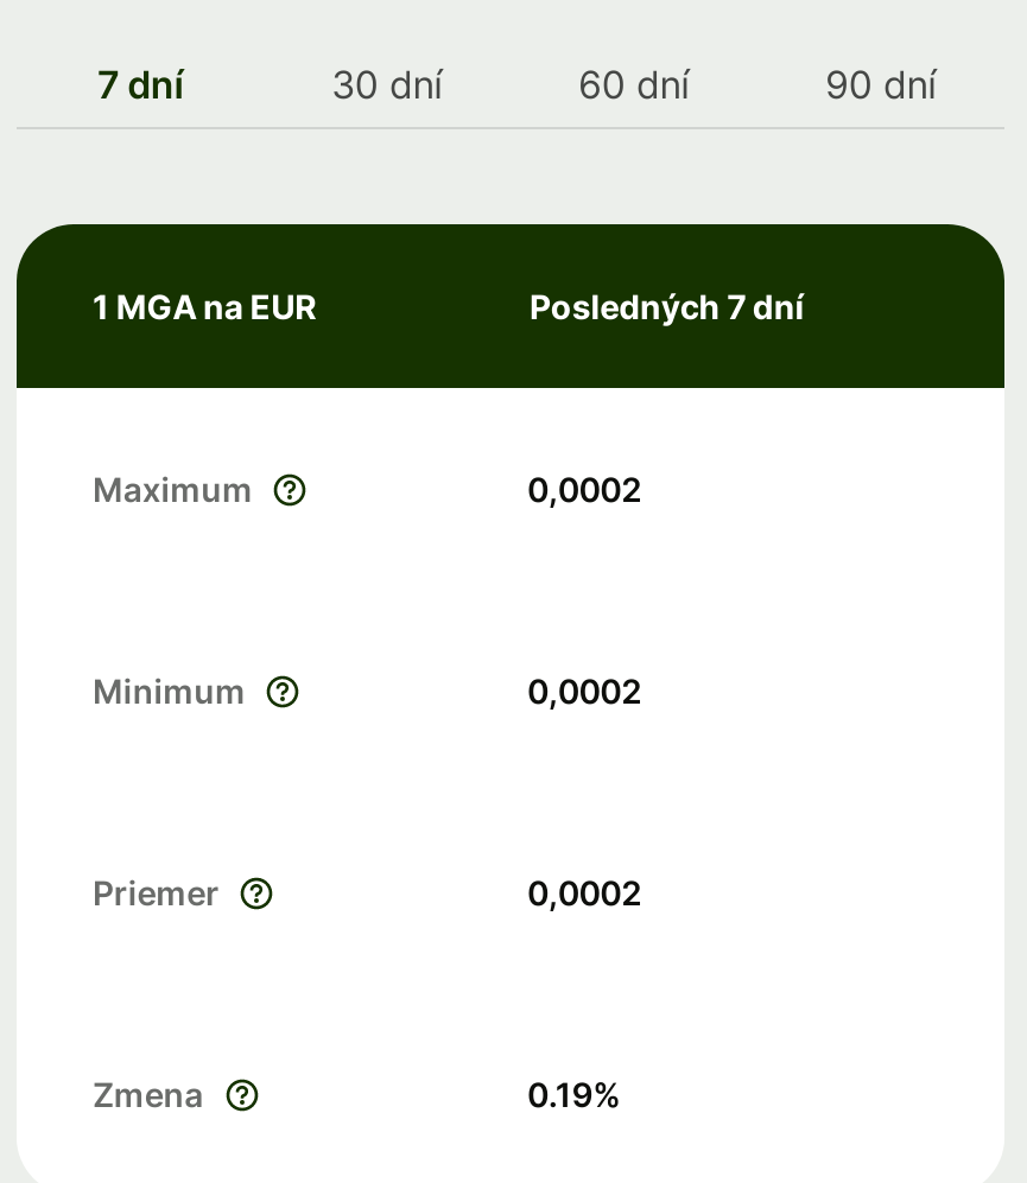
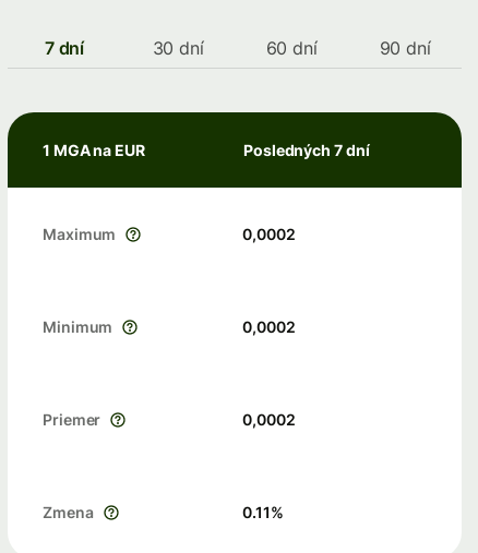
[527,1074,621,1114] 0.19% -> [242,503,283,521] 0.11%

